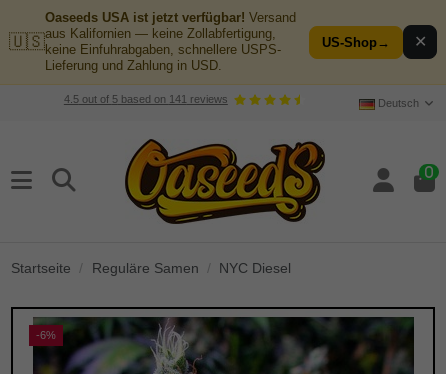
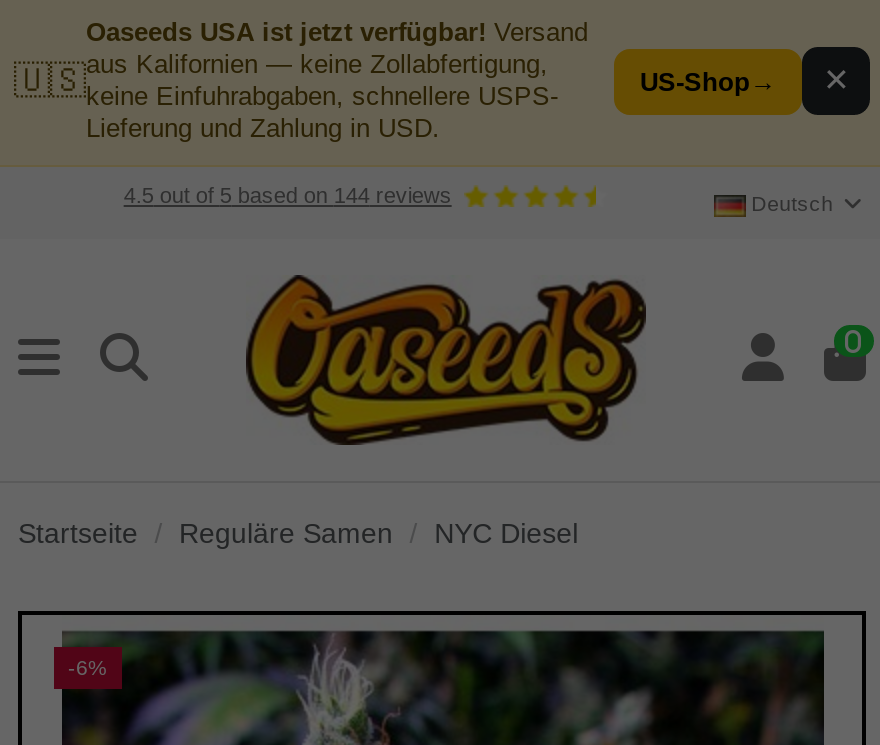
[64,93,228,105] 4.5 out of 5 based on 141 reviews -> [124,183,452,207] 4.5 out of 5 based on 144 reviews

